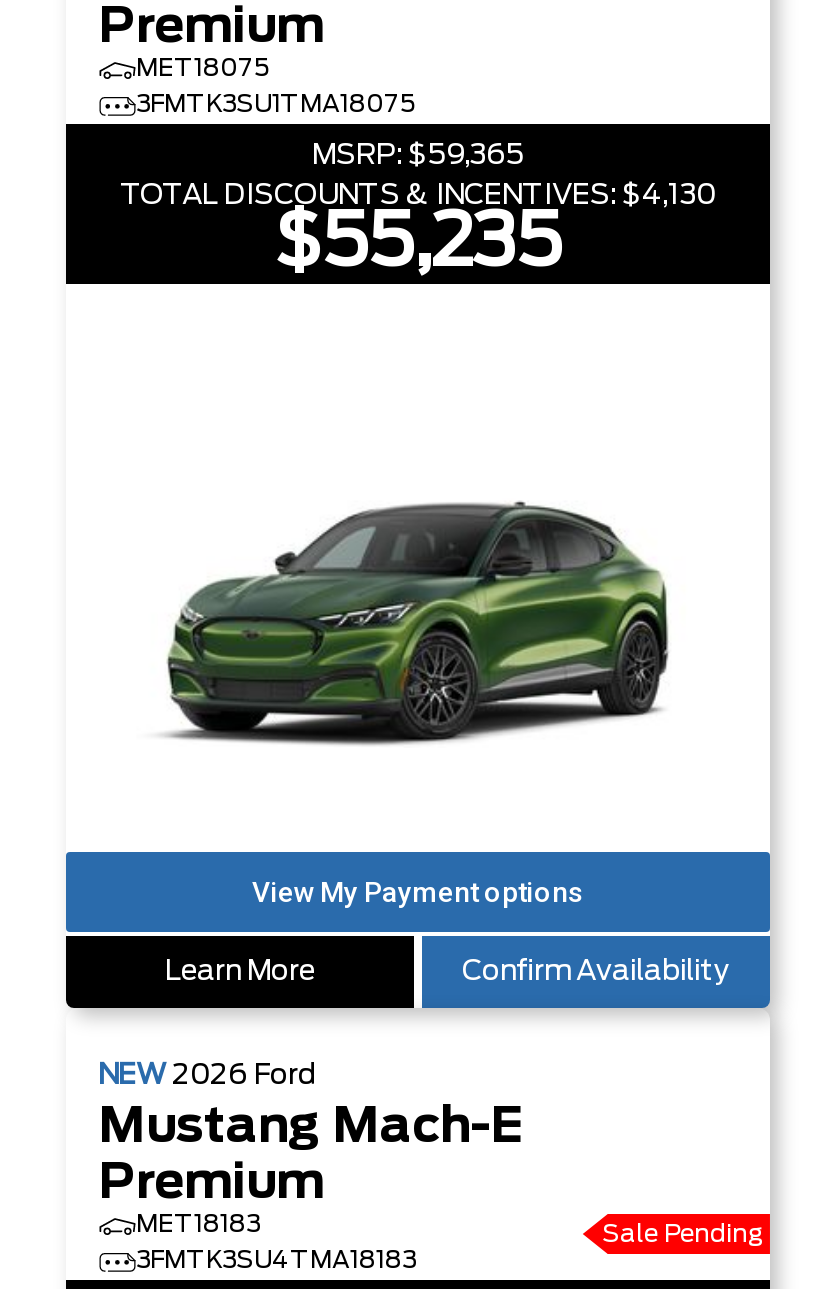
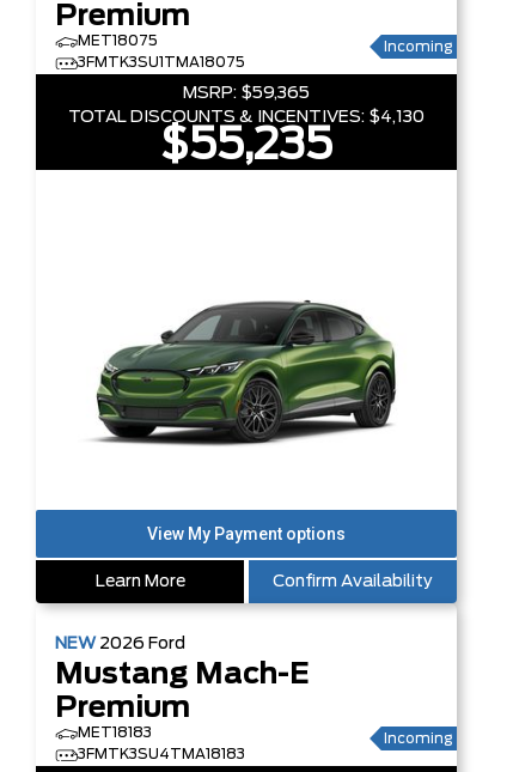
none -> [384,39,452,54] Incoming
[602,1222,762,1246] Sale Pending -> [384,731,452,746] Incoming

